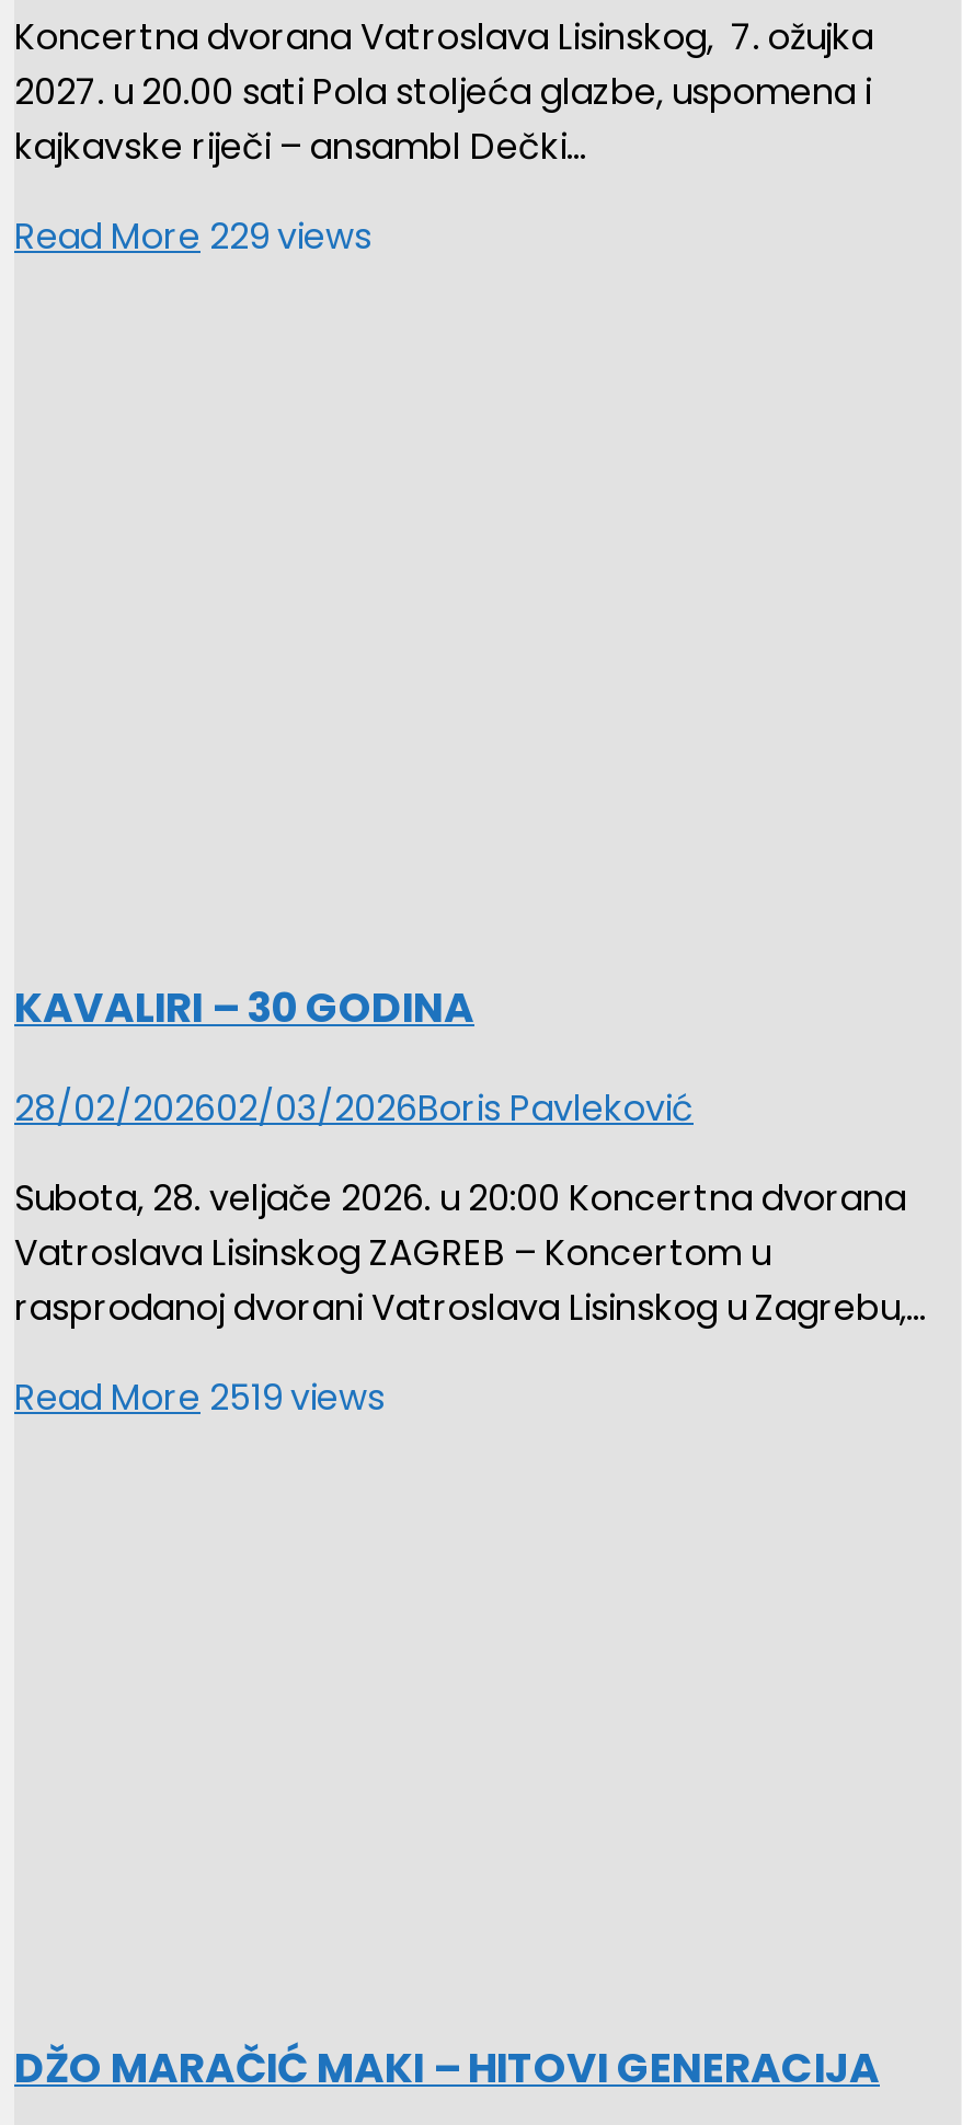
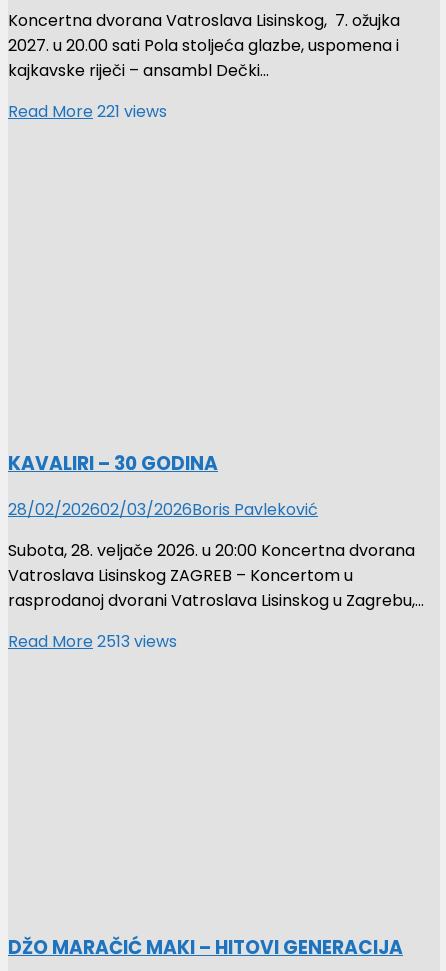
[14,211,371,261] Read More 229 views -> [8,100,167,123] Read More 221 views
[14,1373,385,1423] Read More 2519 views -> [8,630,177,653] Read More 2513 views

